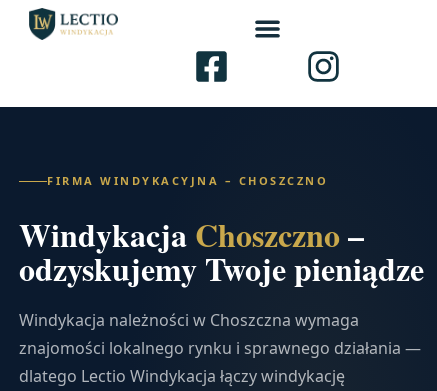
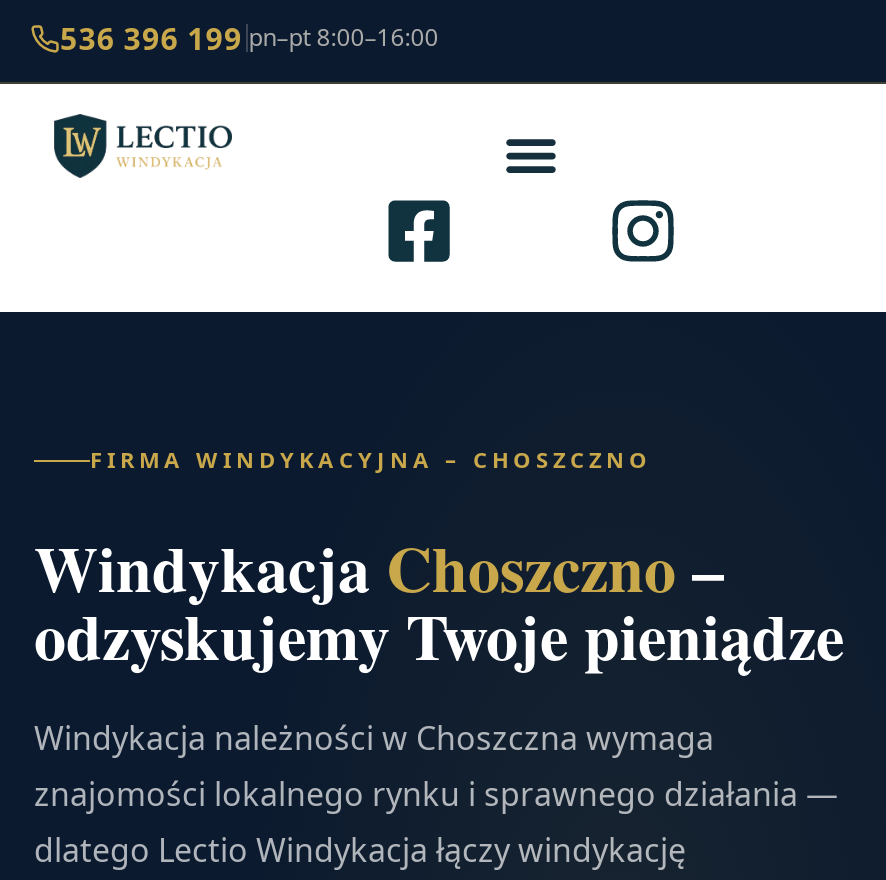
none -> [60,17,438,57] 536 396 199 pn–pt 8:00–16:00

